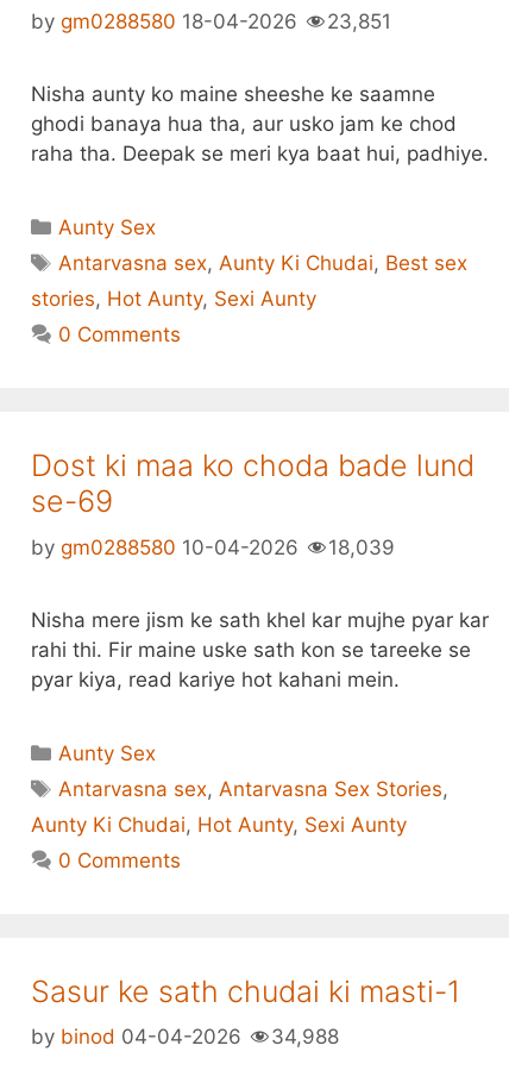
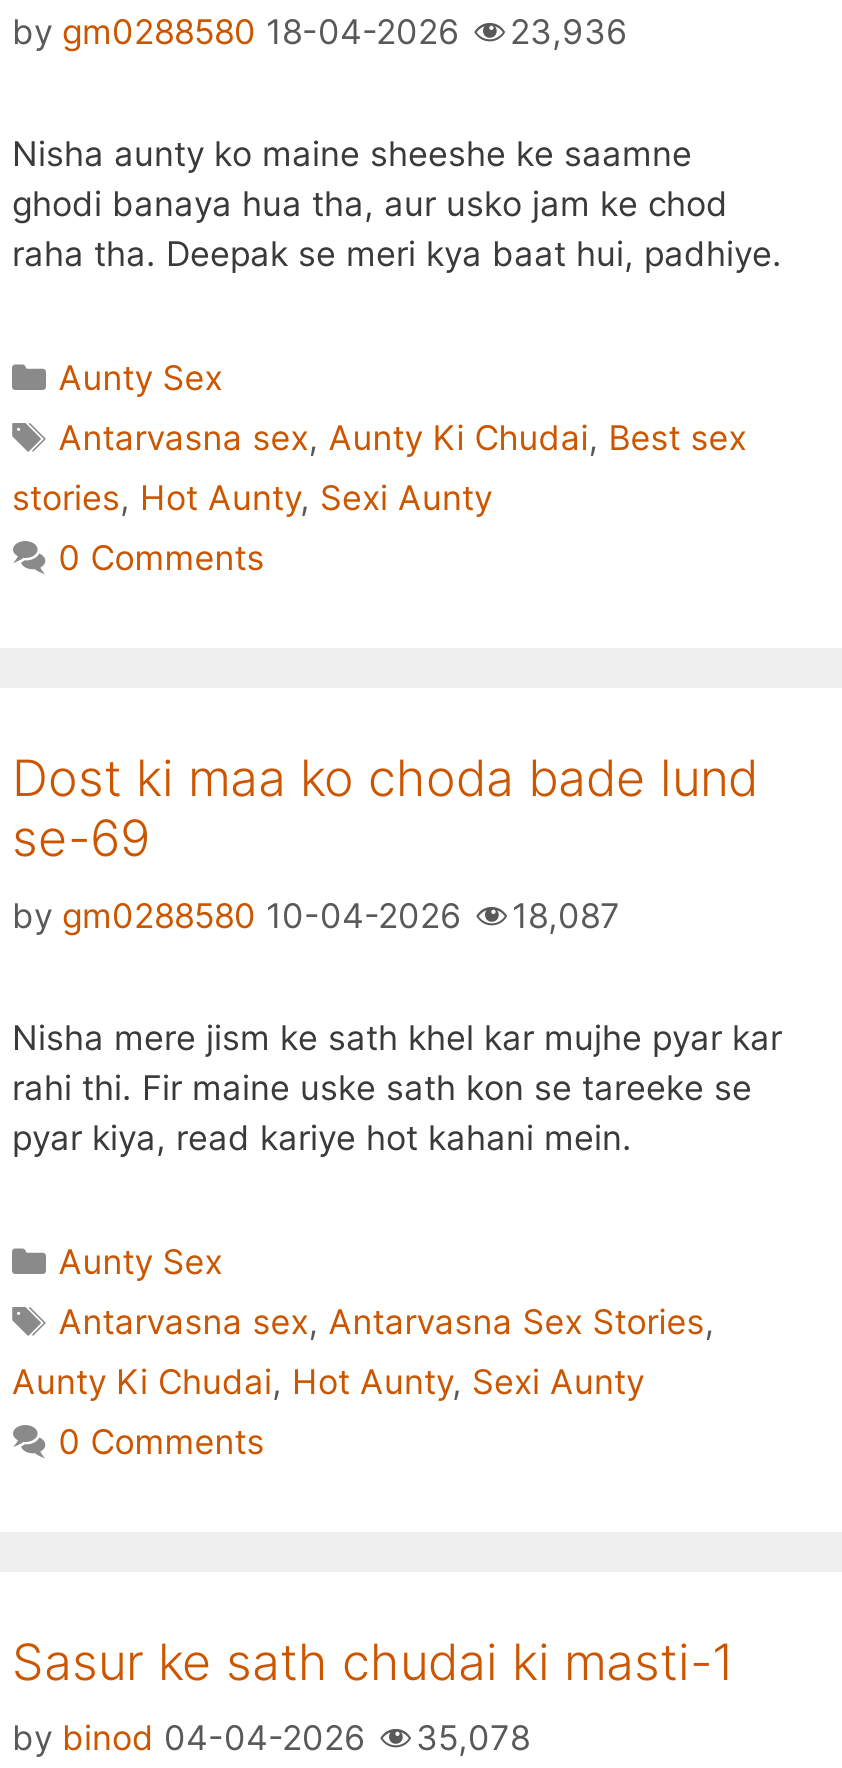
[31,10,391,33] by gm0288580 18-04-2026 23,851 -> [12,12,628,52] by gm0288580 18-04-2026 23,936
[31,535,395,559] by gm0288580 10-04-2026 18,039 -> [12,895,620,935] by gm0288580 10-04-2026 18,087
[31,1025,339,1048] by binod 04-04-2026 34,988 -> [12,1718,530,1758] by binod 04-04-2026 35,078

